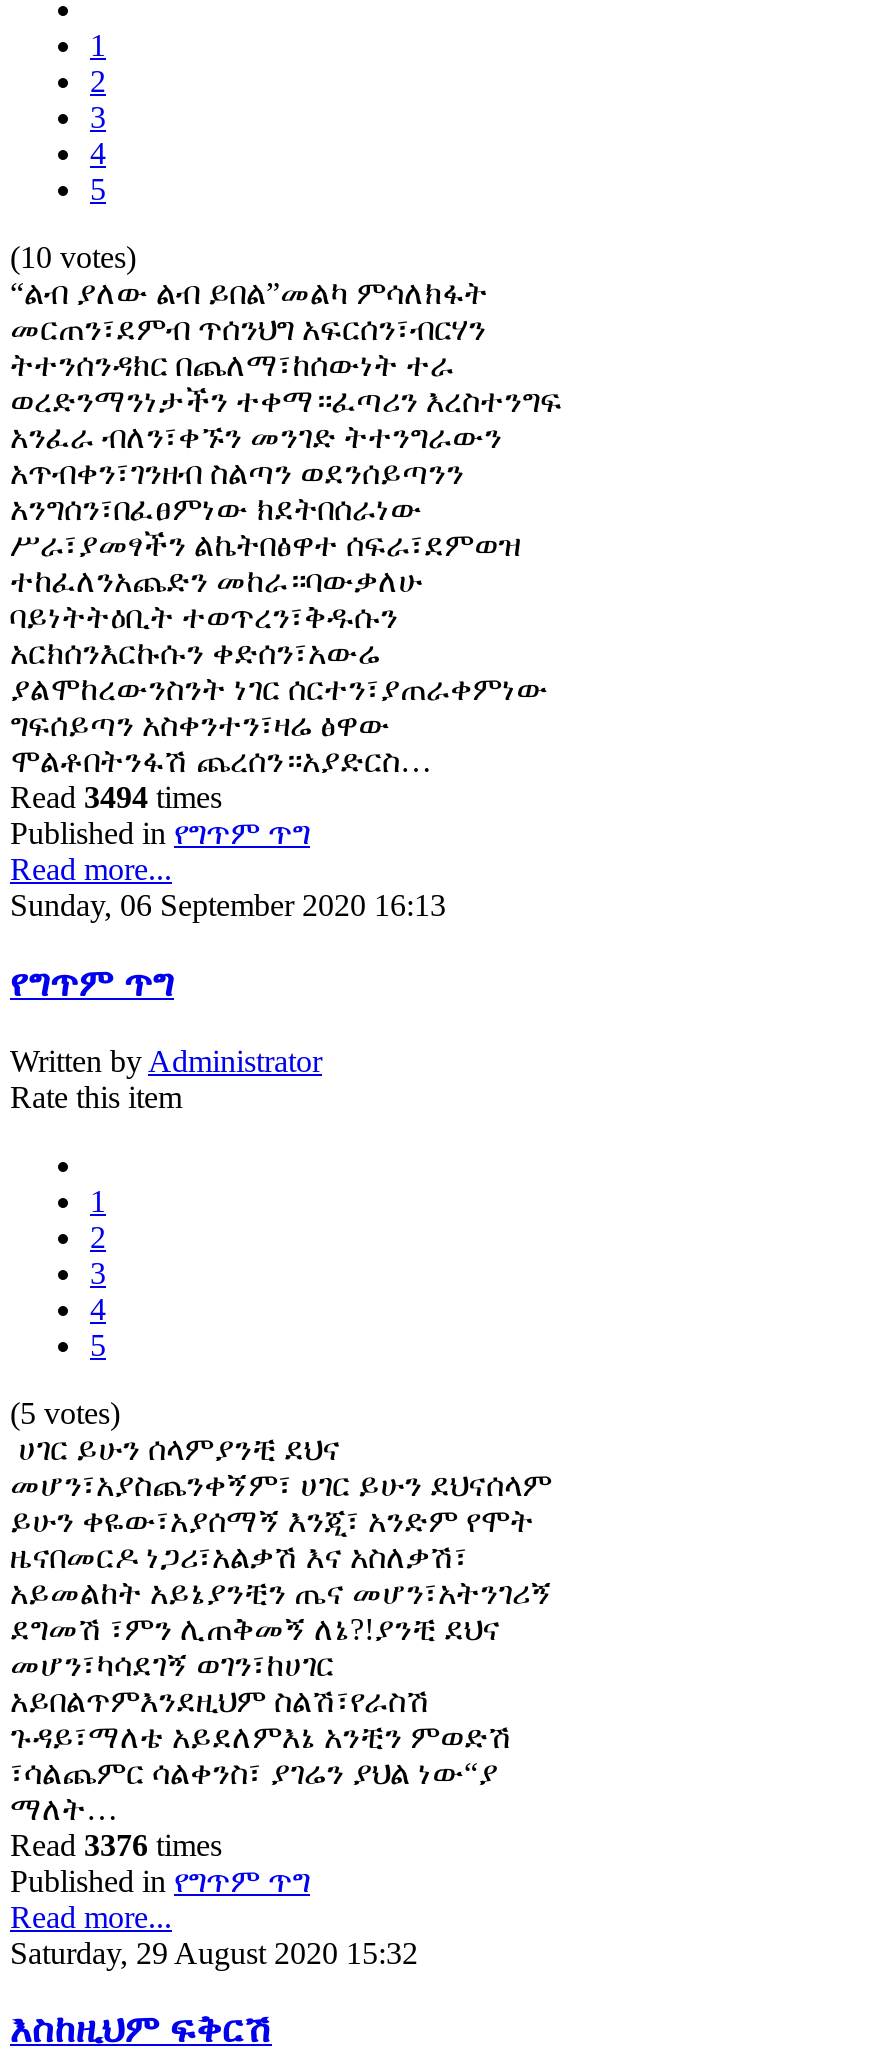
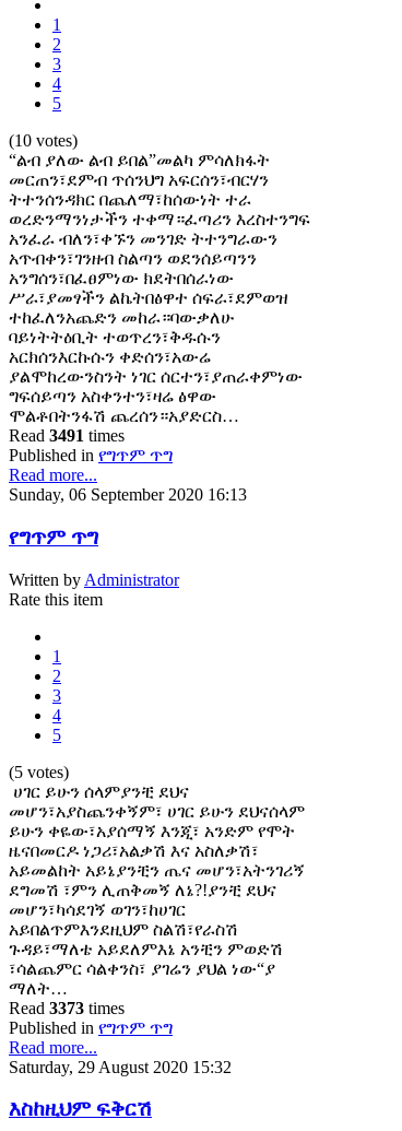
[10,780,222,814] Read 3494 times -> [9,426,125,445] Read 3491 times
[10,1827,222,1861] Read 3376 times -> [9,998,125,1017] Read 3373 times

